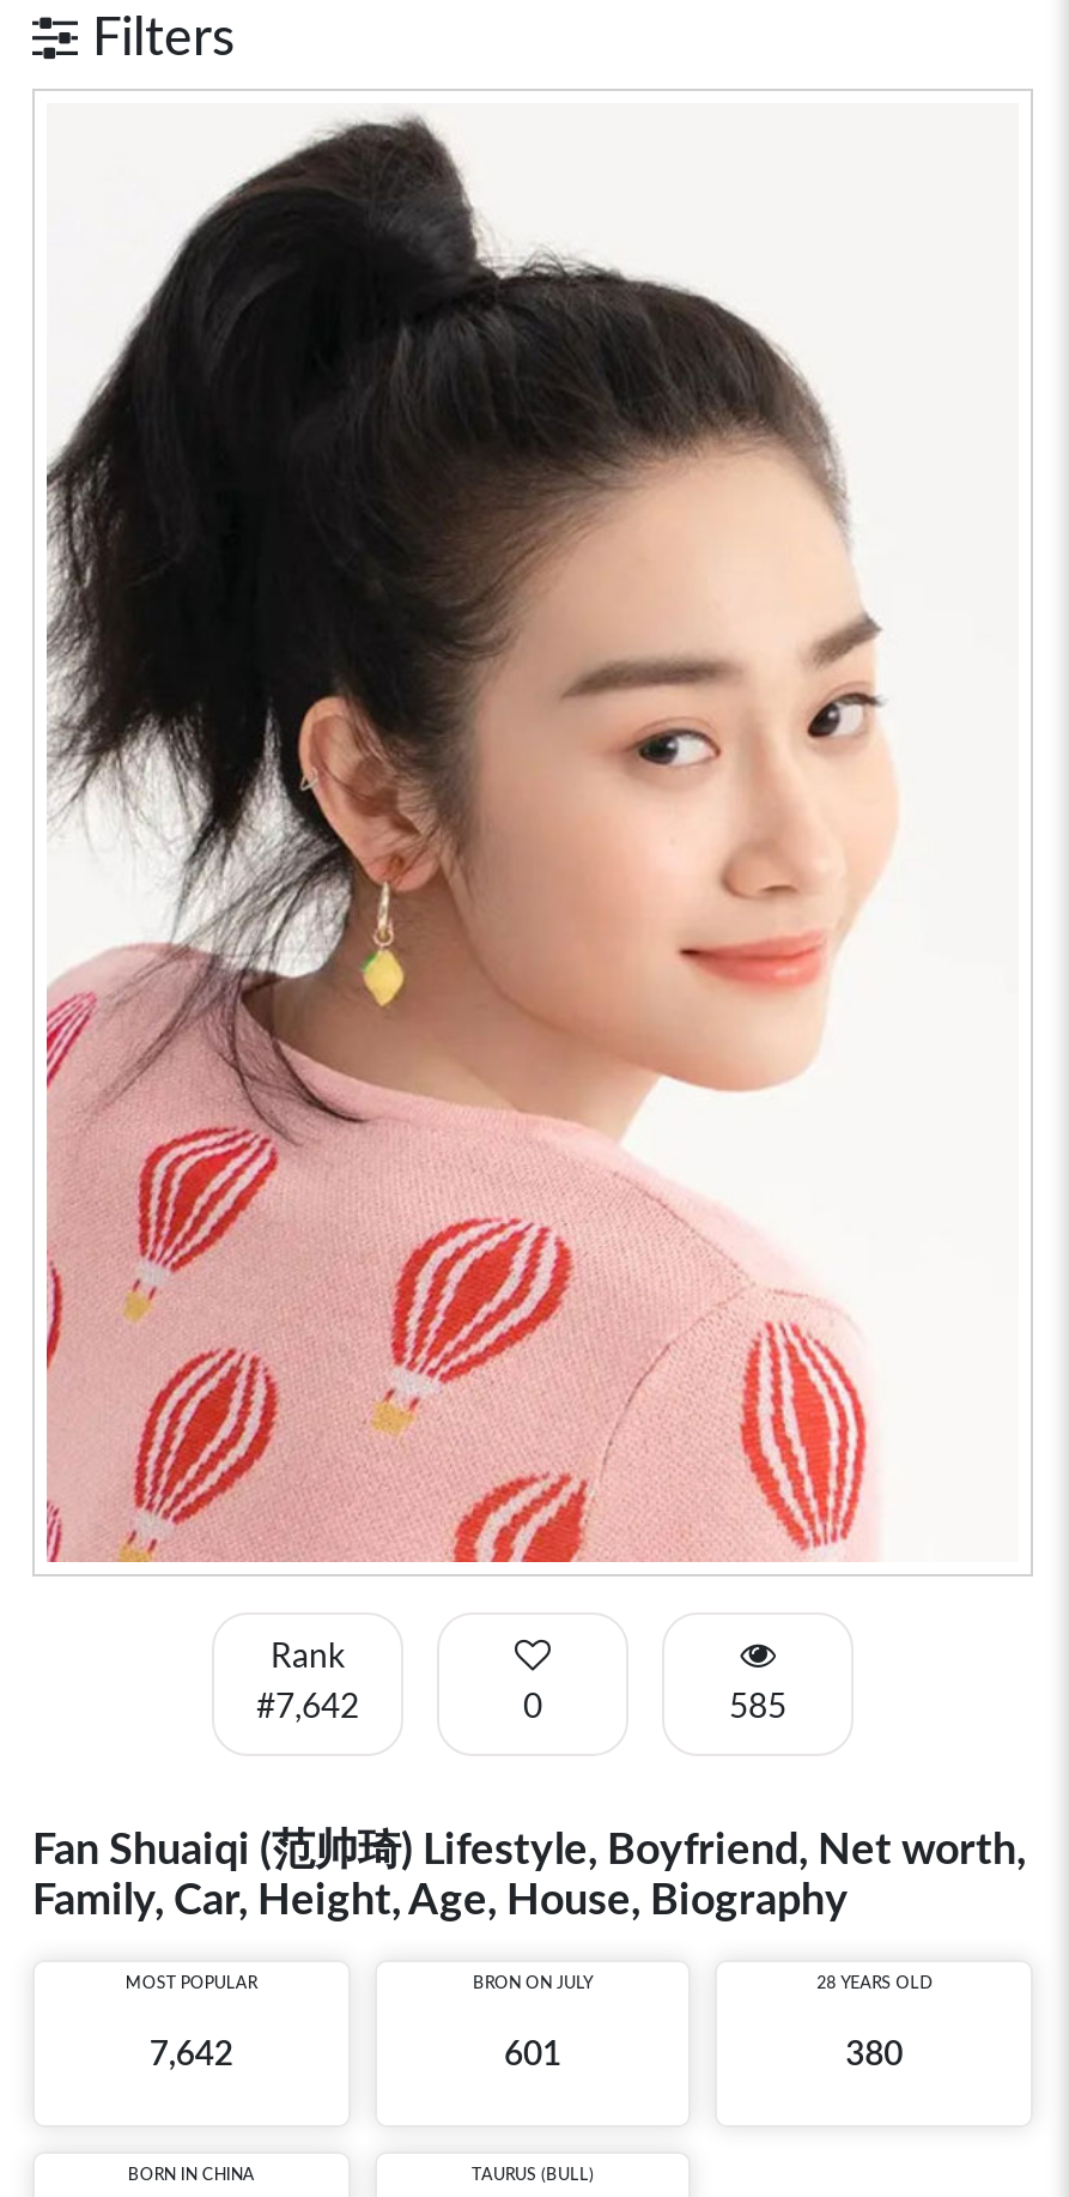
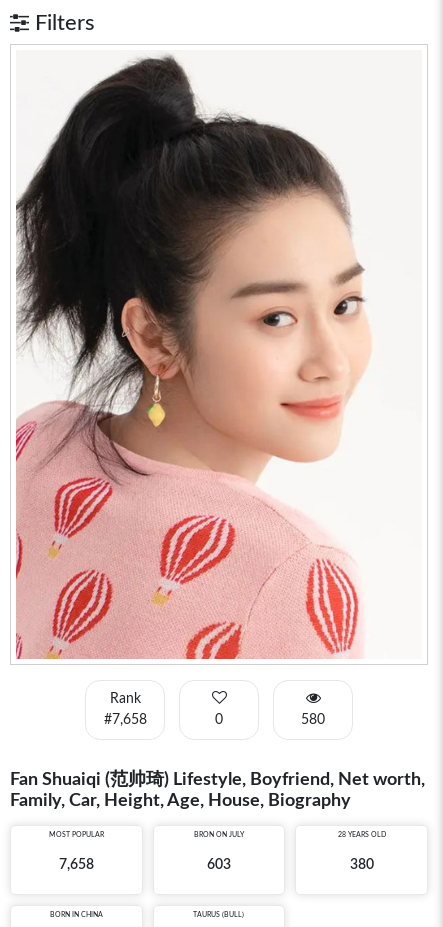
[256,1691,359,1725] #7,642 -> [103,713,146,727] #7,658
[729,1691,786,1725] 585 -> [301,713,325,727] 580
[149,2039,233,2072] 7,642 -> [59,858,94,872] 7,658
[504,2039,561,2072] 601 -> [207,858,231,872] 603

